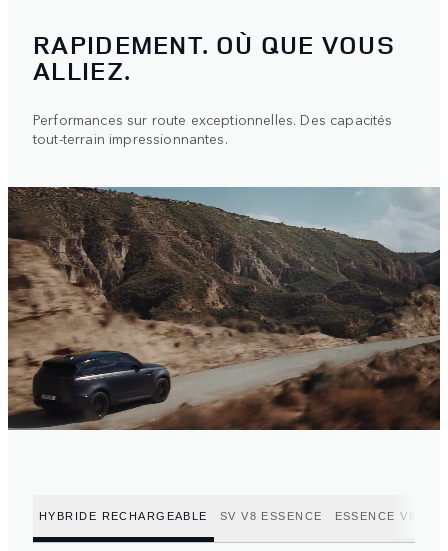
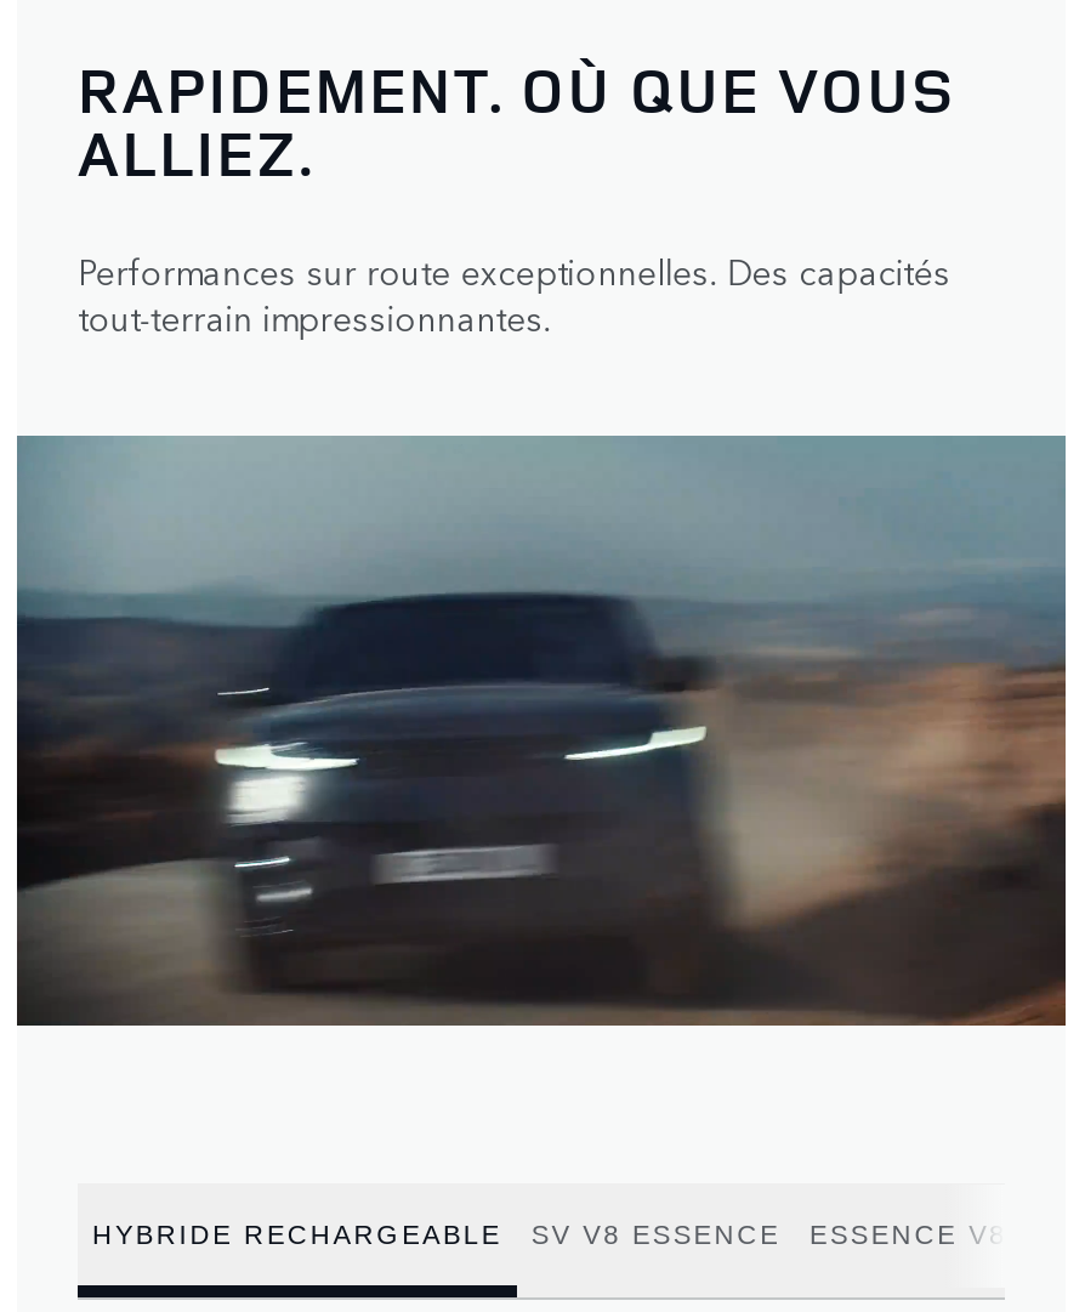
[7,186,440,430] [image] -> [15,433,1066,1028] [image]

